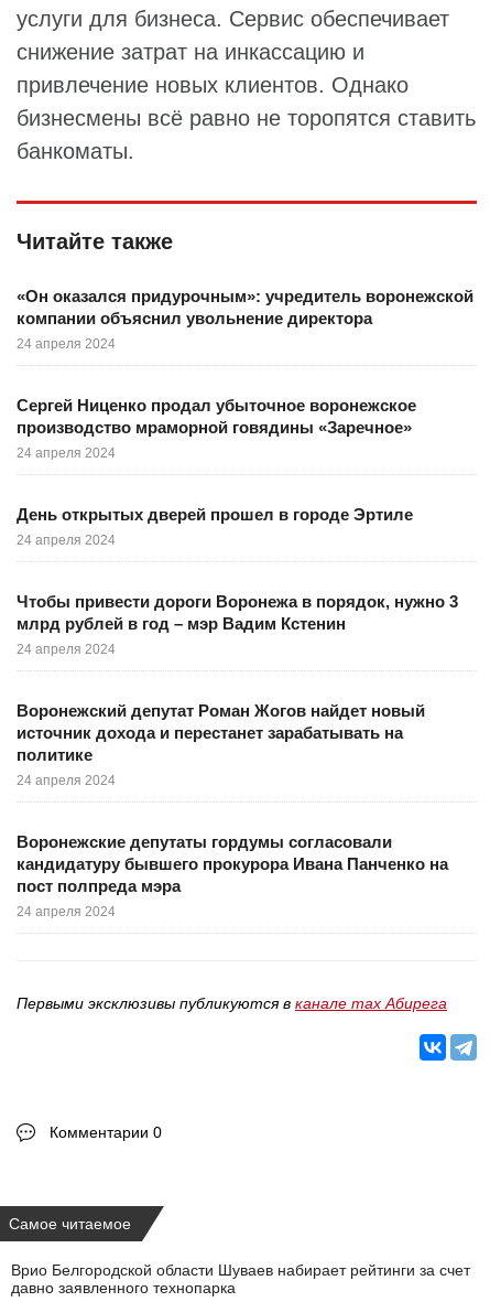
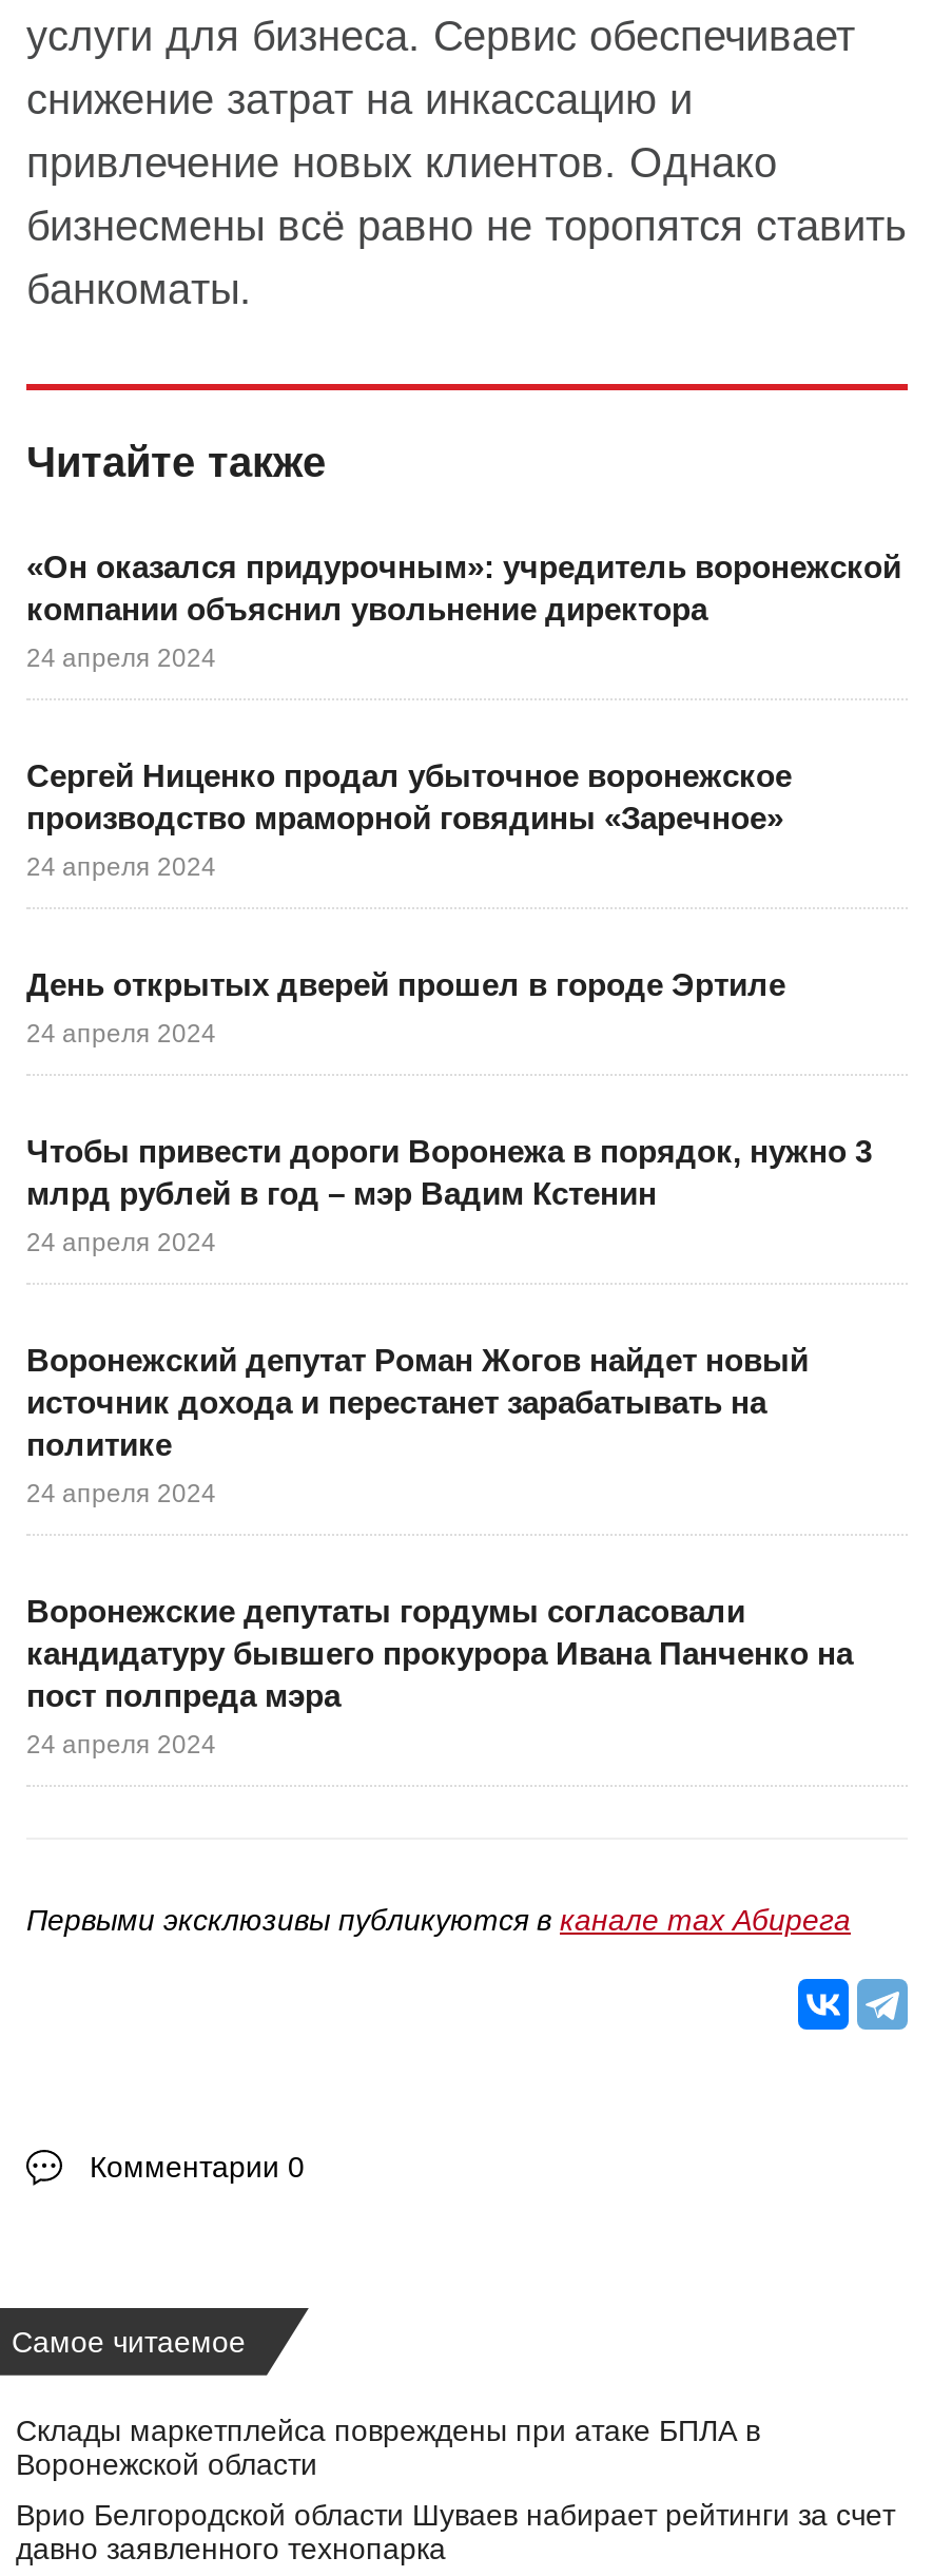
none -> [16,2413,760,2481] Склады маркетплейса повреждены при атаке БПЛА в | Воронежской области

